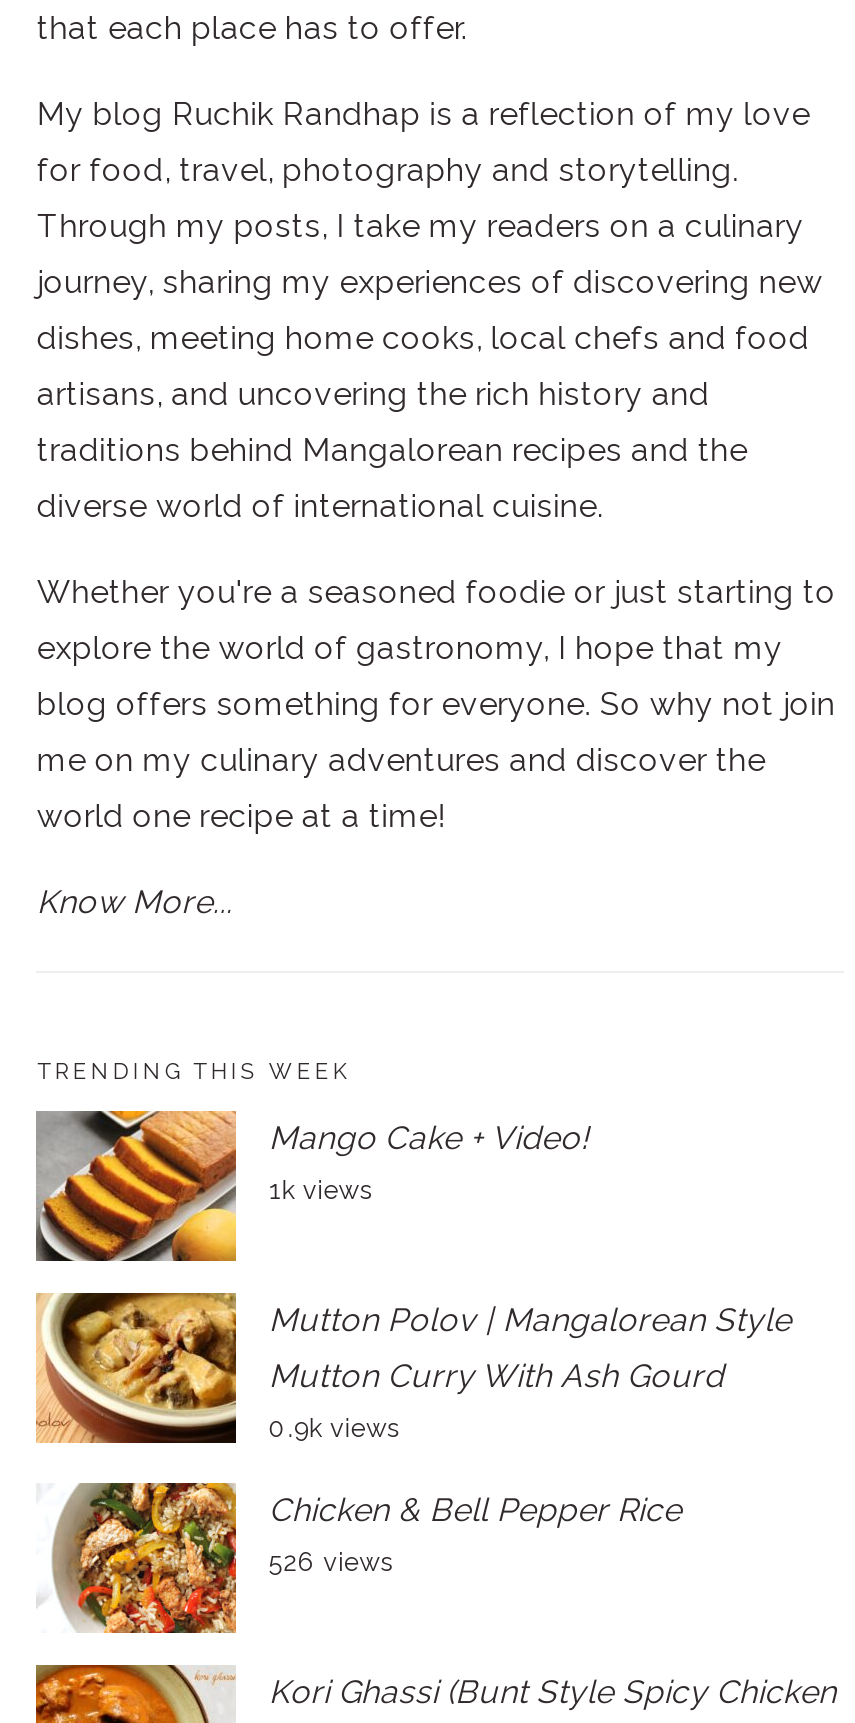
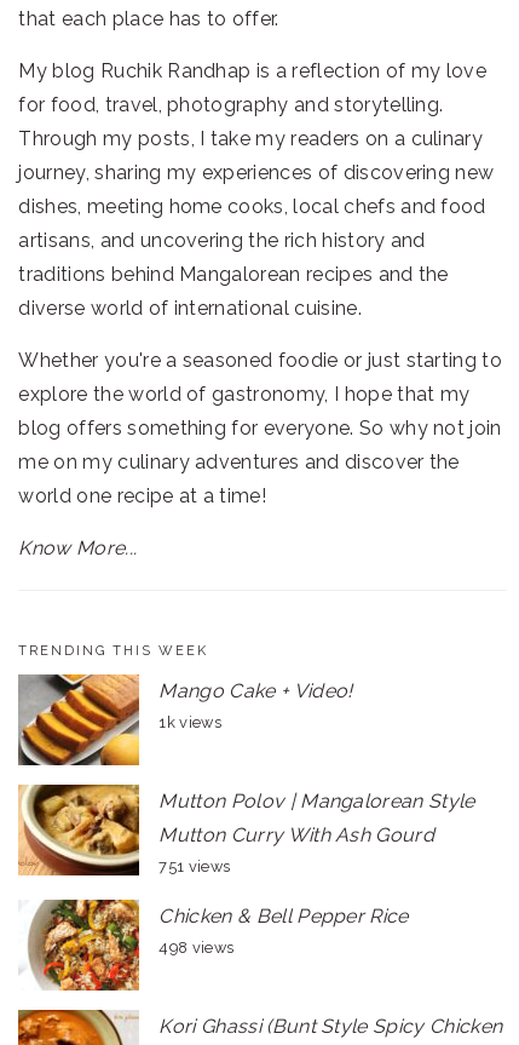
[269,1414,399,1444] 0.9k views -> [159,858,230,876] 751 views
[269,1548,393,1578] 526 views -> [159,939,234,957] 498 views

